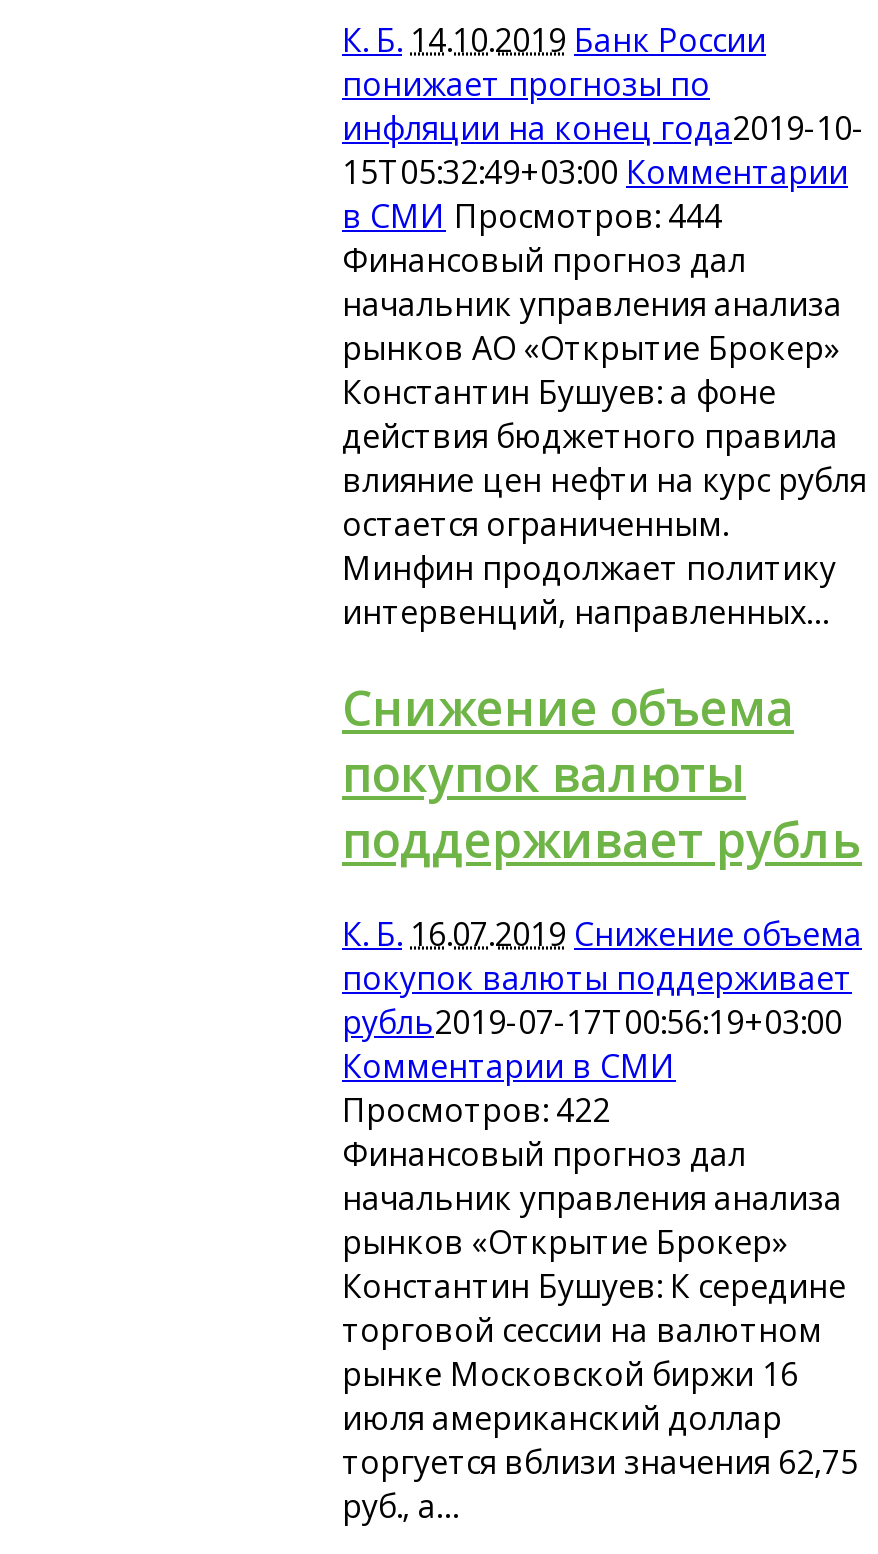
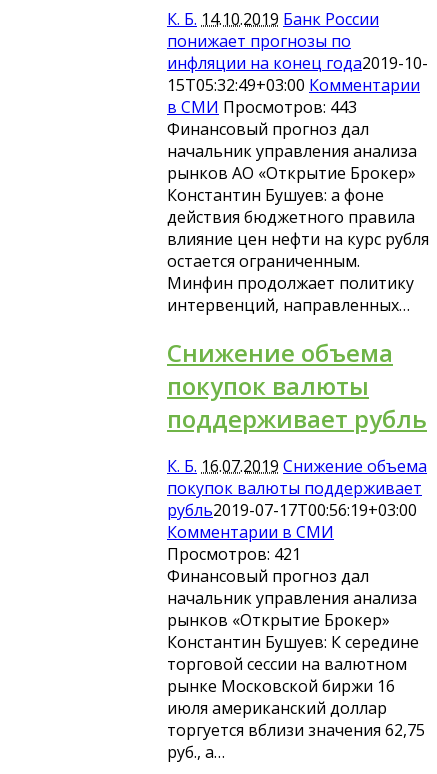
[342,195,722,239] в СМИ Просмотров: 444 -> [167,96,357,118] в СМИ Просмотров: 443
[342,1088,610,1132] Просмотров: 422 -> [167,543,301,565] Просмотров: 421

